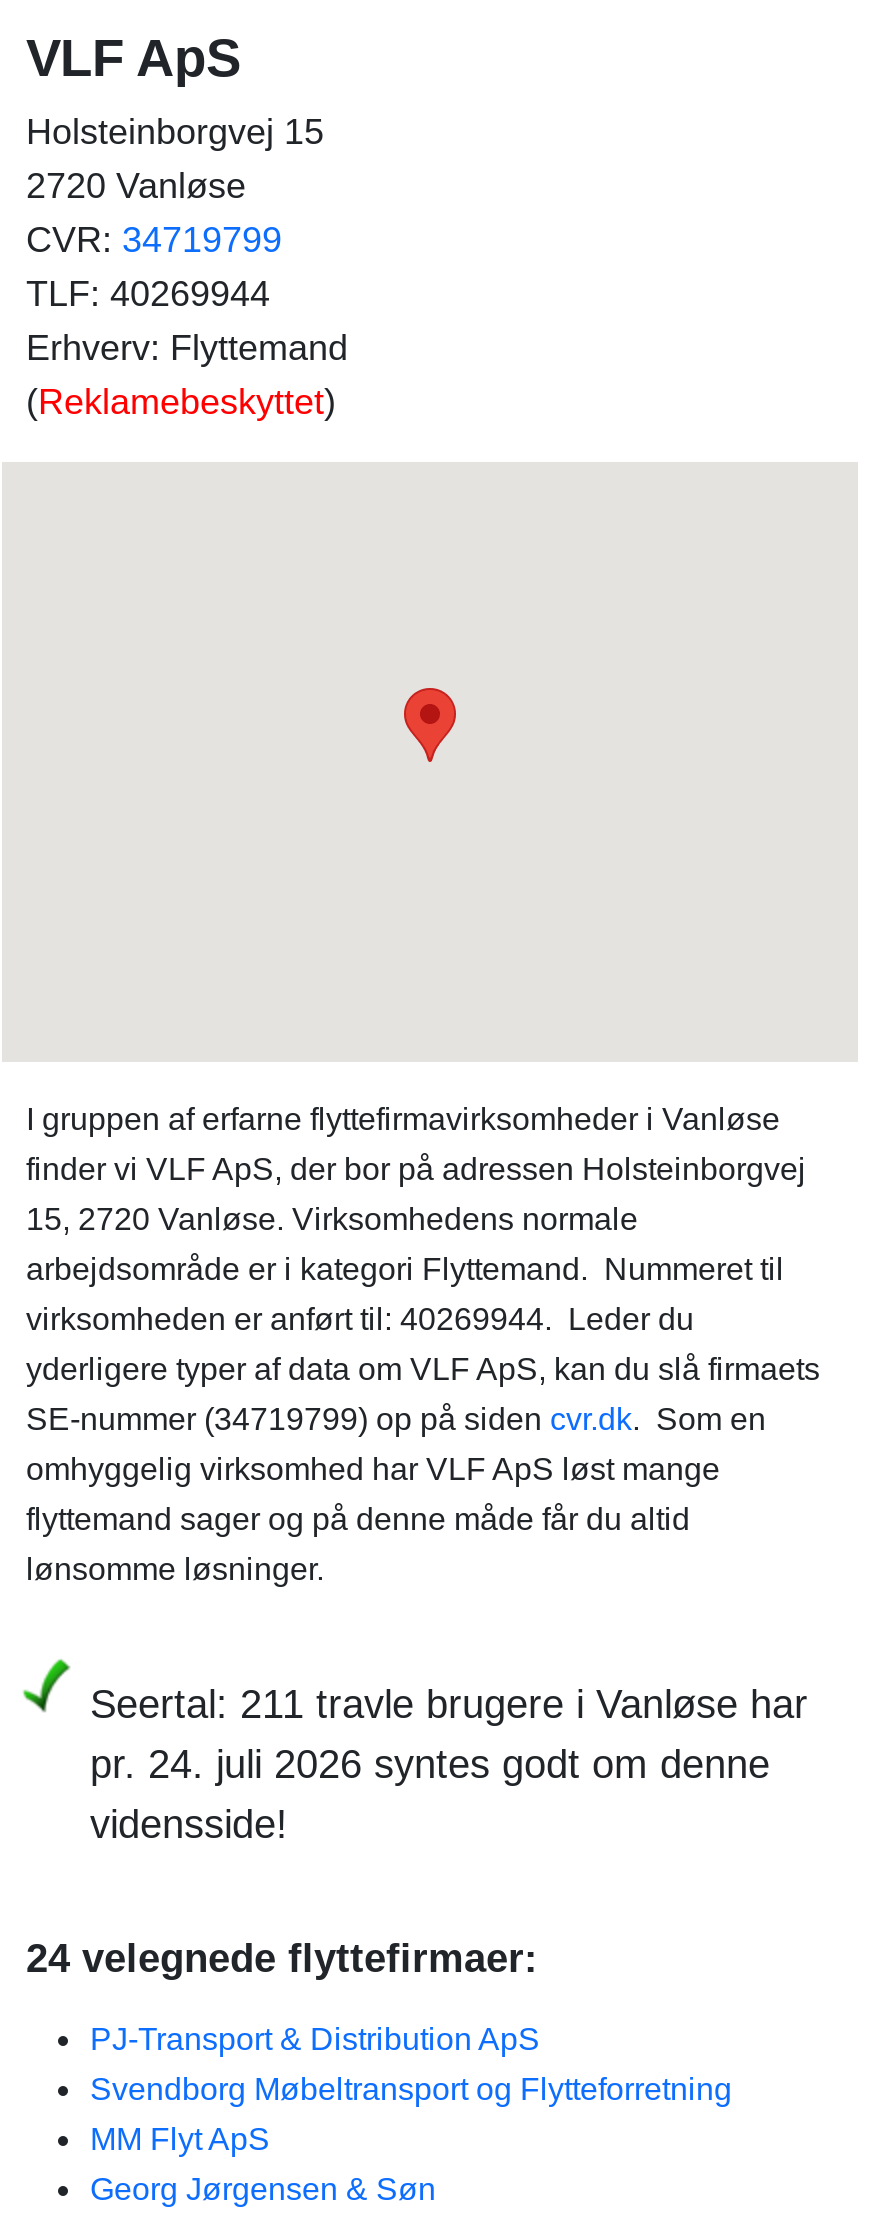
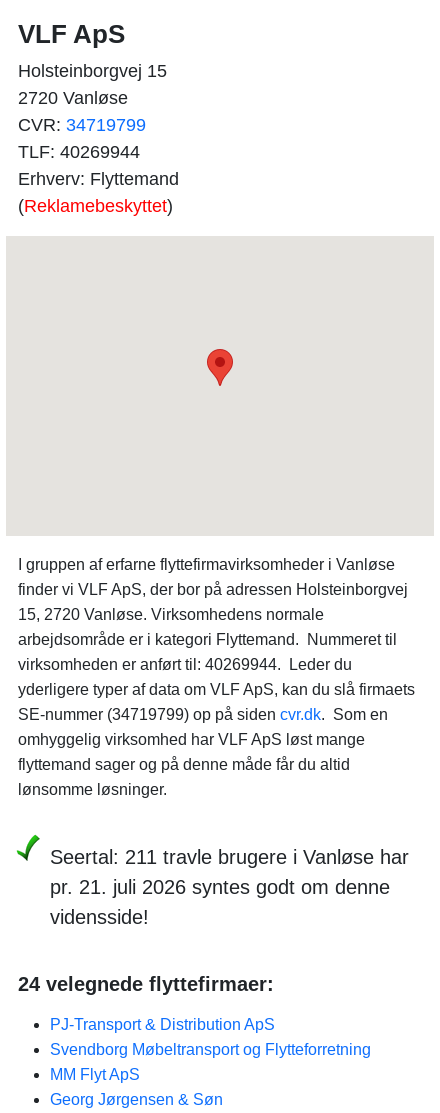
[90,1742,770,1786] pr. 24. juli 2026 syntes godt om denne -> [50,876,390,898] pr. 21. juli 2026 syntes godt om denne

